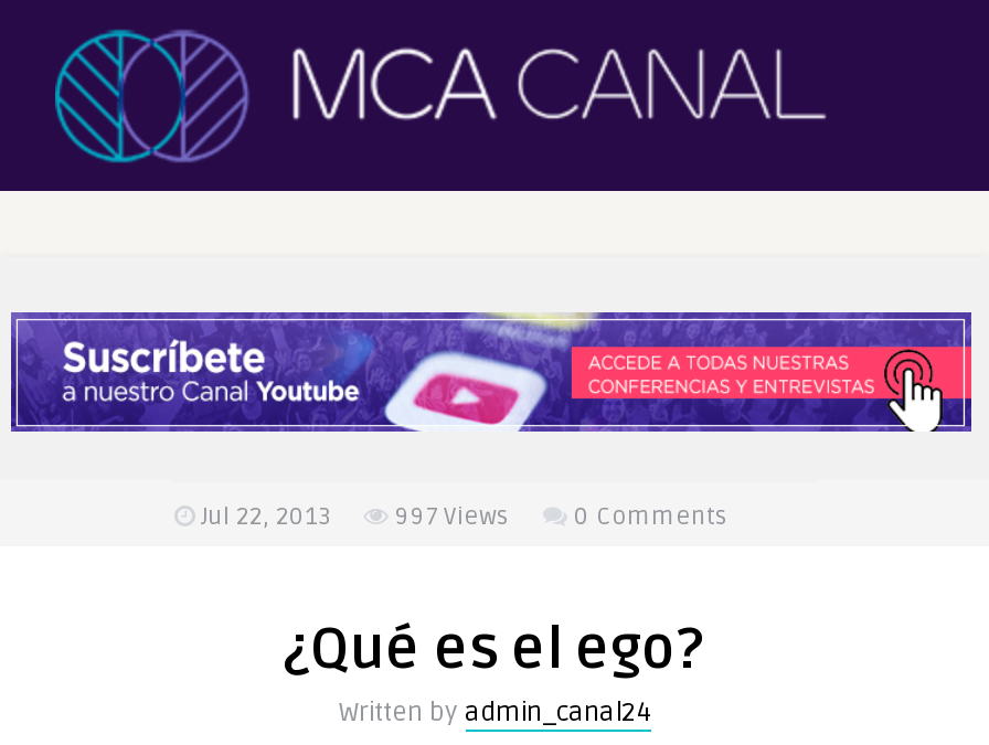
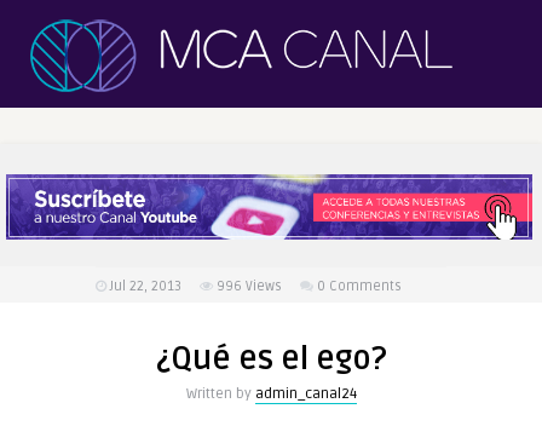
[194,502,510,530] Jul 22, 2013 997 Views -> [106,278,282,294] Jul 22, 2013 996 Views

